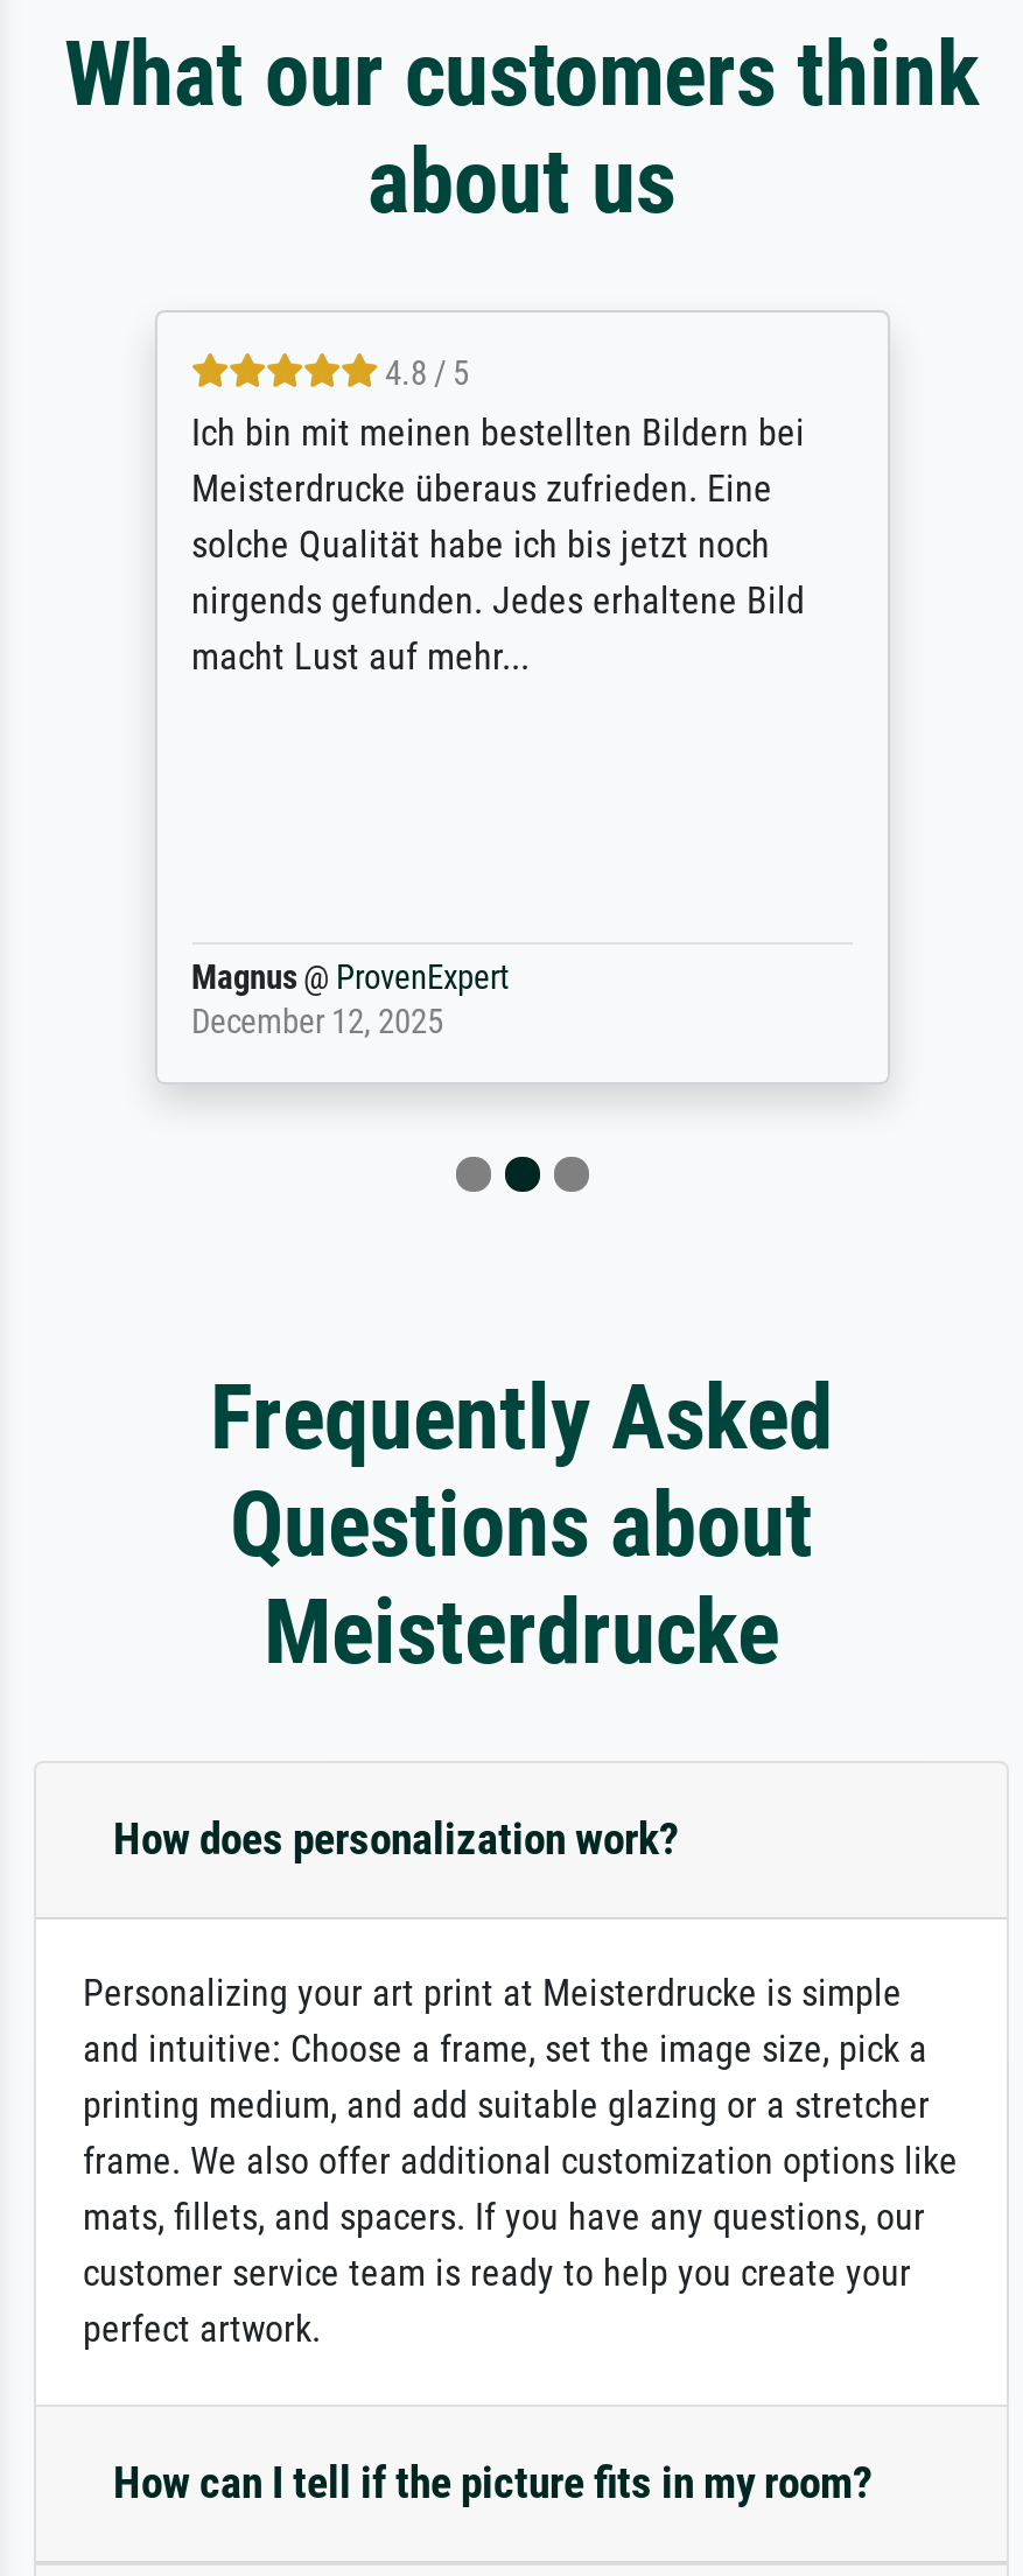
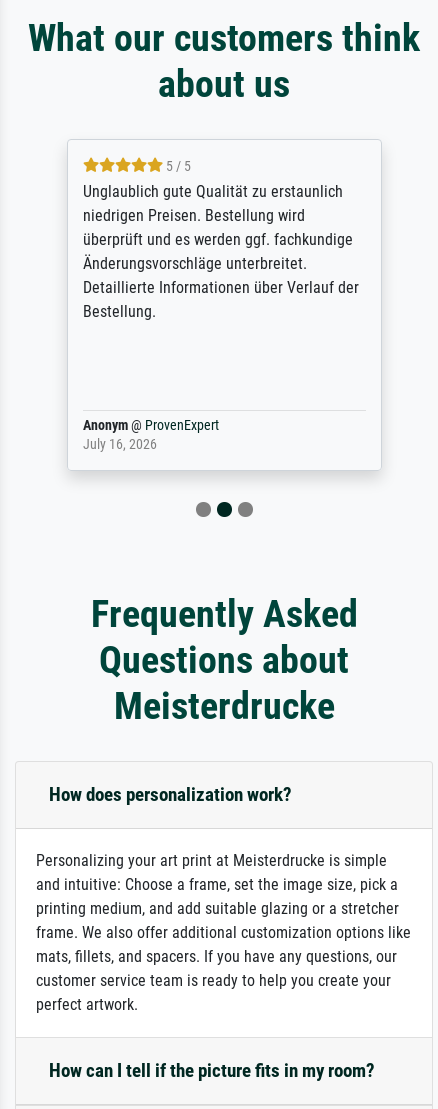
[191,354,805,678] 4.8 / 5 | Ich bin mit meinen bestellten Bildern bei | Meisterdrucke überaus zufrieden. Eine | solche Qualität habe ich bis jetzt noch | nirgends gefunden. Jedes erhaltene Bild | macht Lust auf mehr... -> [82,158,358,321] 5 / 5 | Unglaublich gute Qualität zu erstaunlich | niedrigen Preisen. Bestellung wird | überprüft und es werden ggf. fachkundige | Änderungsvorschläge unterbreitet. | Detaillierte Informationen über Verlauf der | Bestellung.
[191,958,509,1042] Magnus @ ProvenExpert | December 12, 2025 -> [82,417,218,453] Anonym @ ProvenExpert | July 16, 2026

